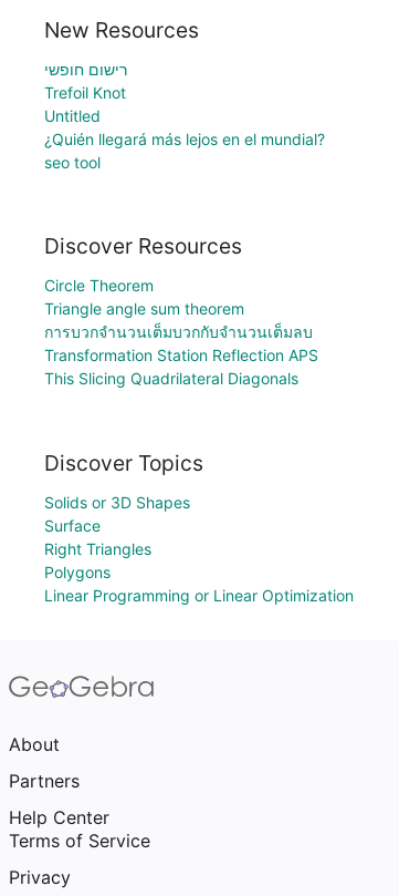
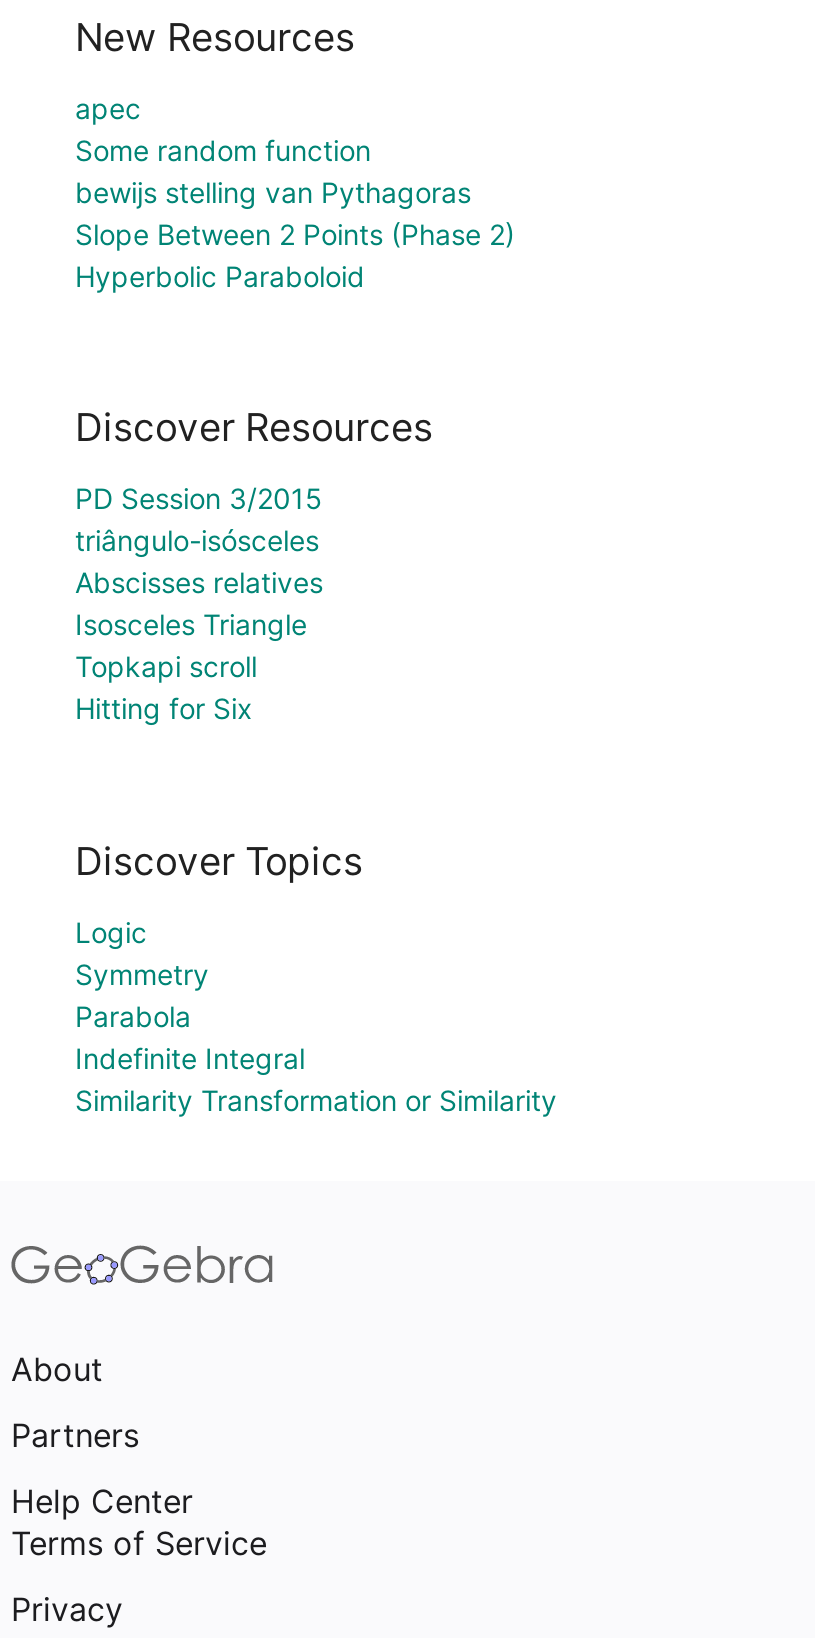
[44,60,325,171] רישום חופשי | Trefoil Knot | Untitled | ¿Quién llegará más lejos en el mundial? | seo tool -> [75,91,515,293] apec | Some random function | bewijs stelling van Pythagoras | Slope Between 2 Points (Phase 2) | Hyperbolic Paraboloid
[44,276,318,388] Circle Theorem | Triangle angle sum theorem | การบวกจำนวนเต็มบวกกับจำนวนเต็มลบ | Transformation Station Reflection APS | This Slicing Quadrilateral Diagonals -> [75,482,323,726] PD Session 3/2015 | triângulo-isósceles | Abscisses relatives | Isosceles Triangle | Topkapi scroll | Hitting for Six
[44,493,354,605] Solids or 3D Shapes | Surface | Right Triangles | Polygons | Linear Programming or Linear Optimization -> [75,915,557,1117] Logic | Symmetry | Parabola | Indefinite Integral | Similarity Transformation or Similarity

